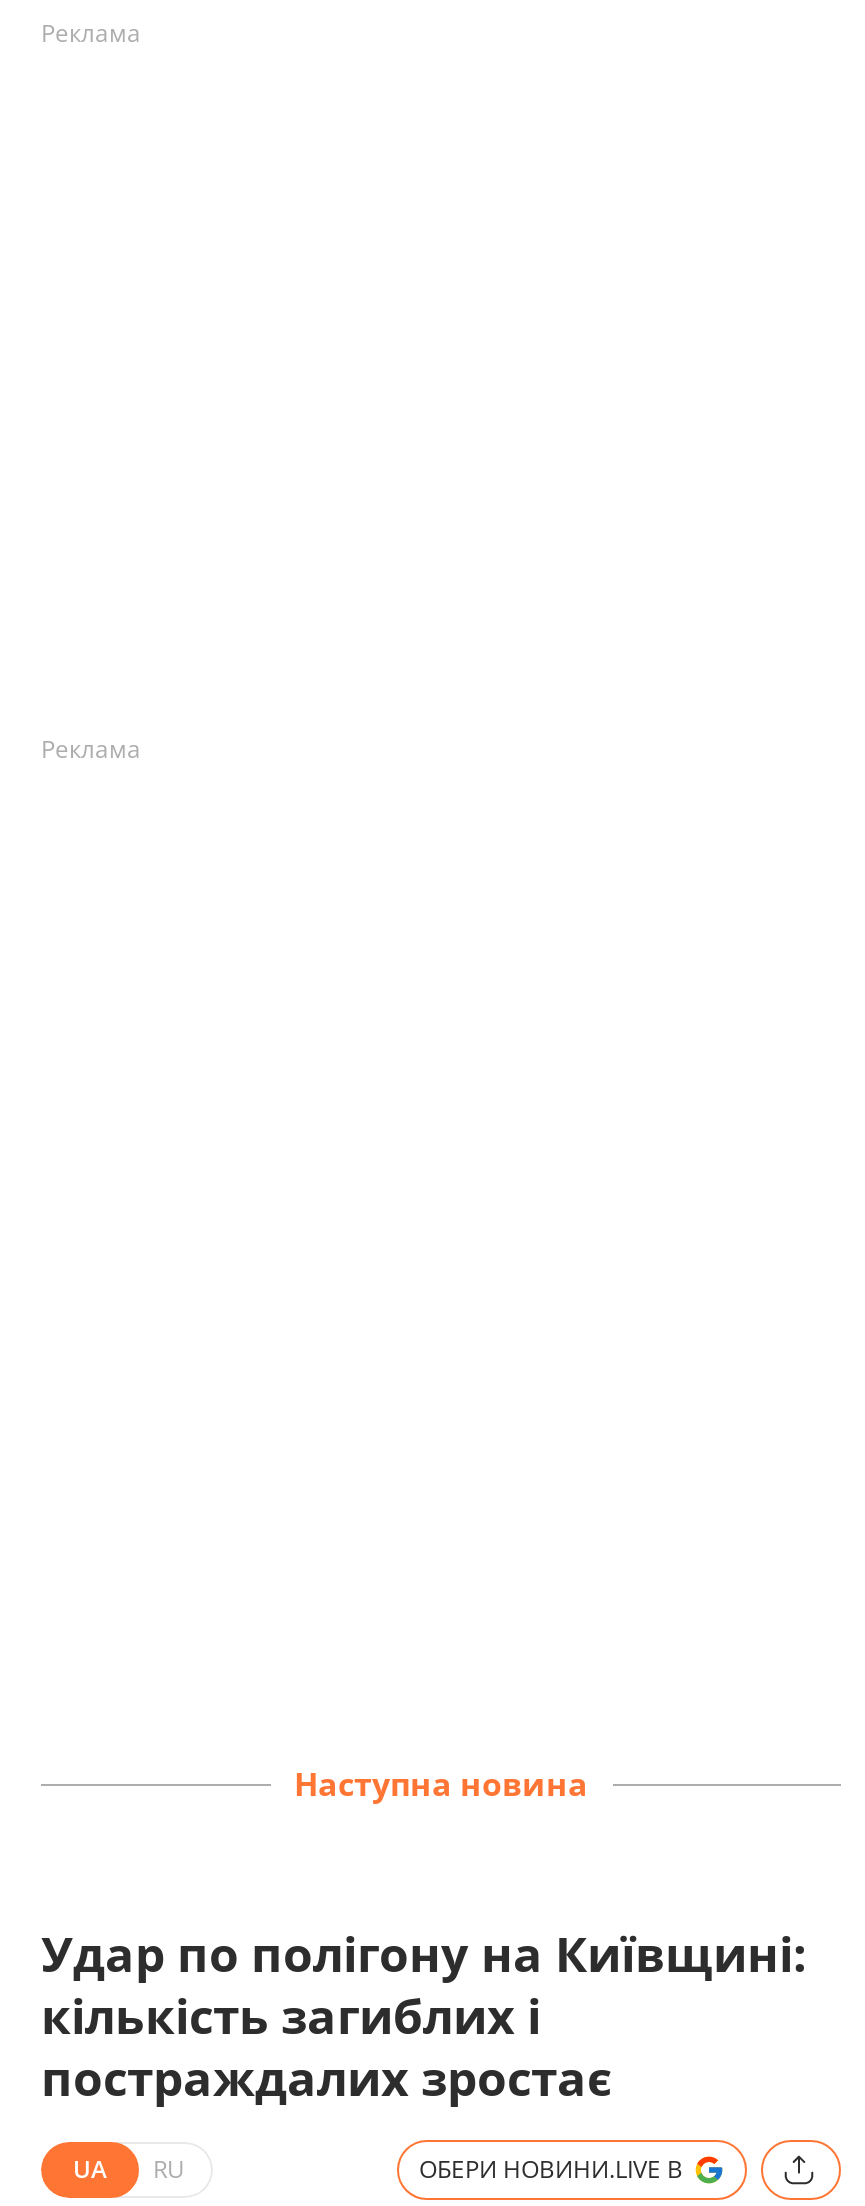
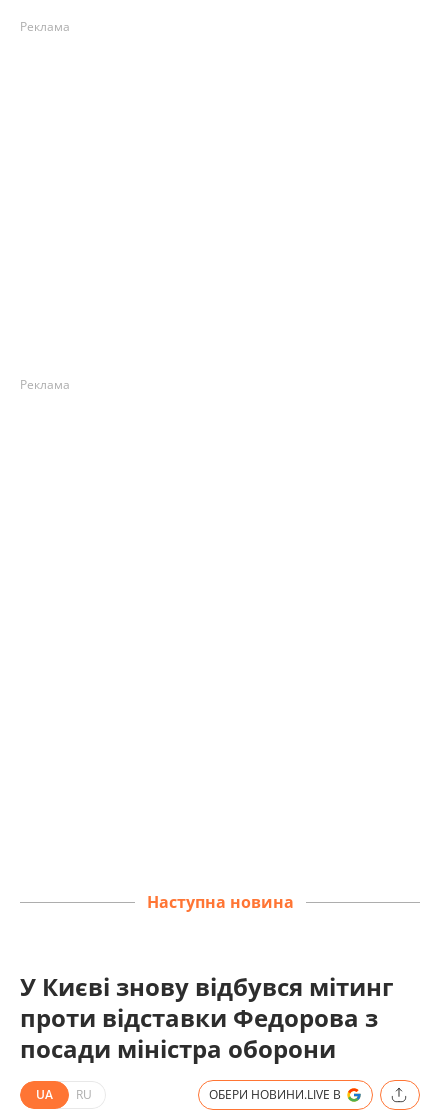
[41,1920,807,2110] Удар по полігону на Київщині: | кількість загиблих і | постраждалих зростає -> [20,970,393,1065] У Києві знову відбувся мітинг | проти відставки Федорова з | посади міністра оборони

